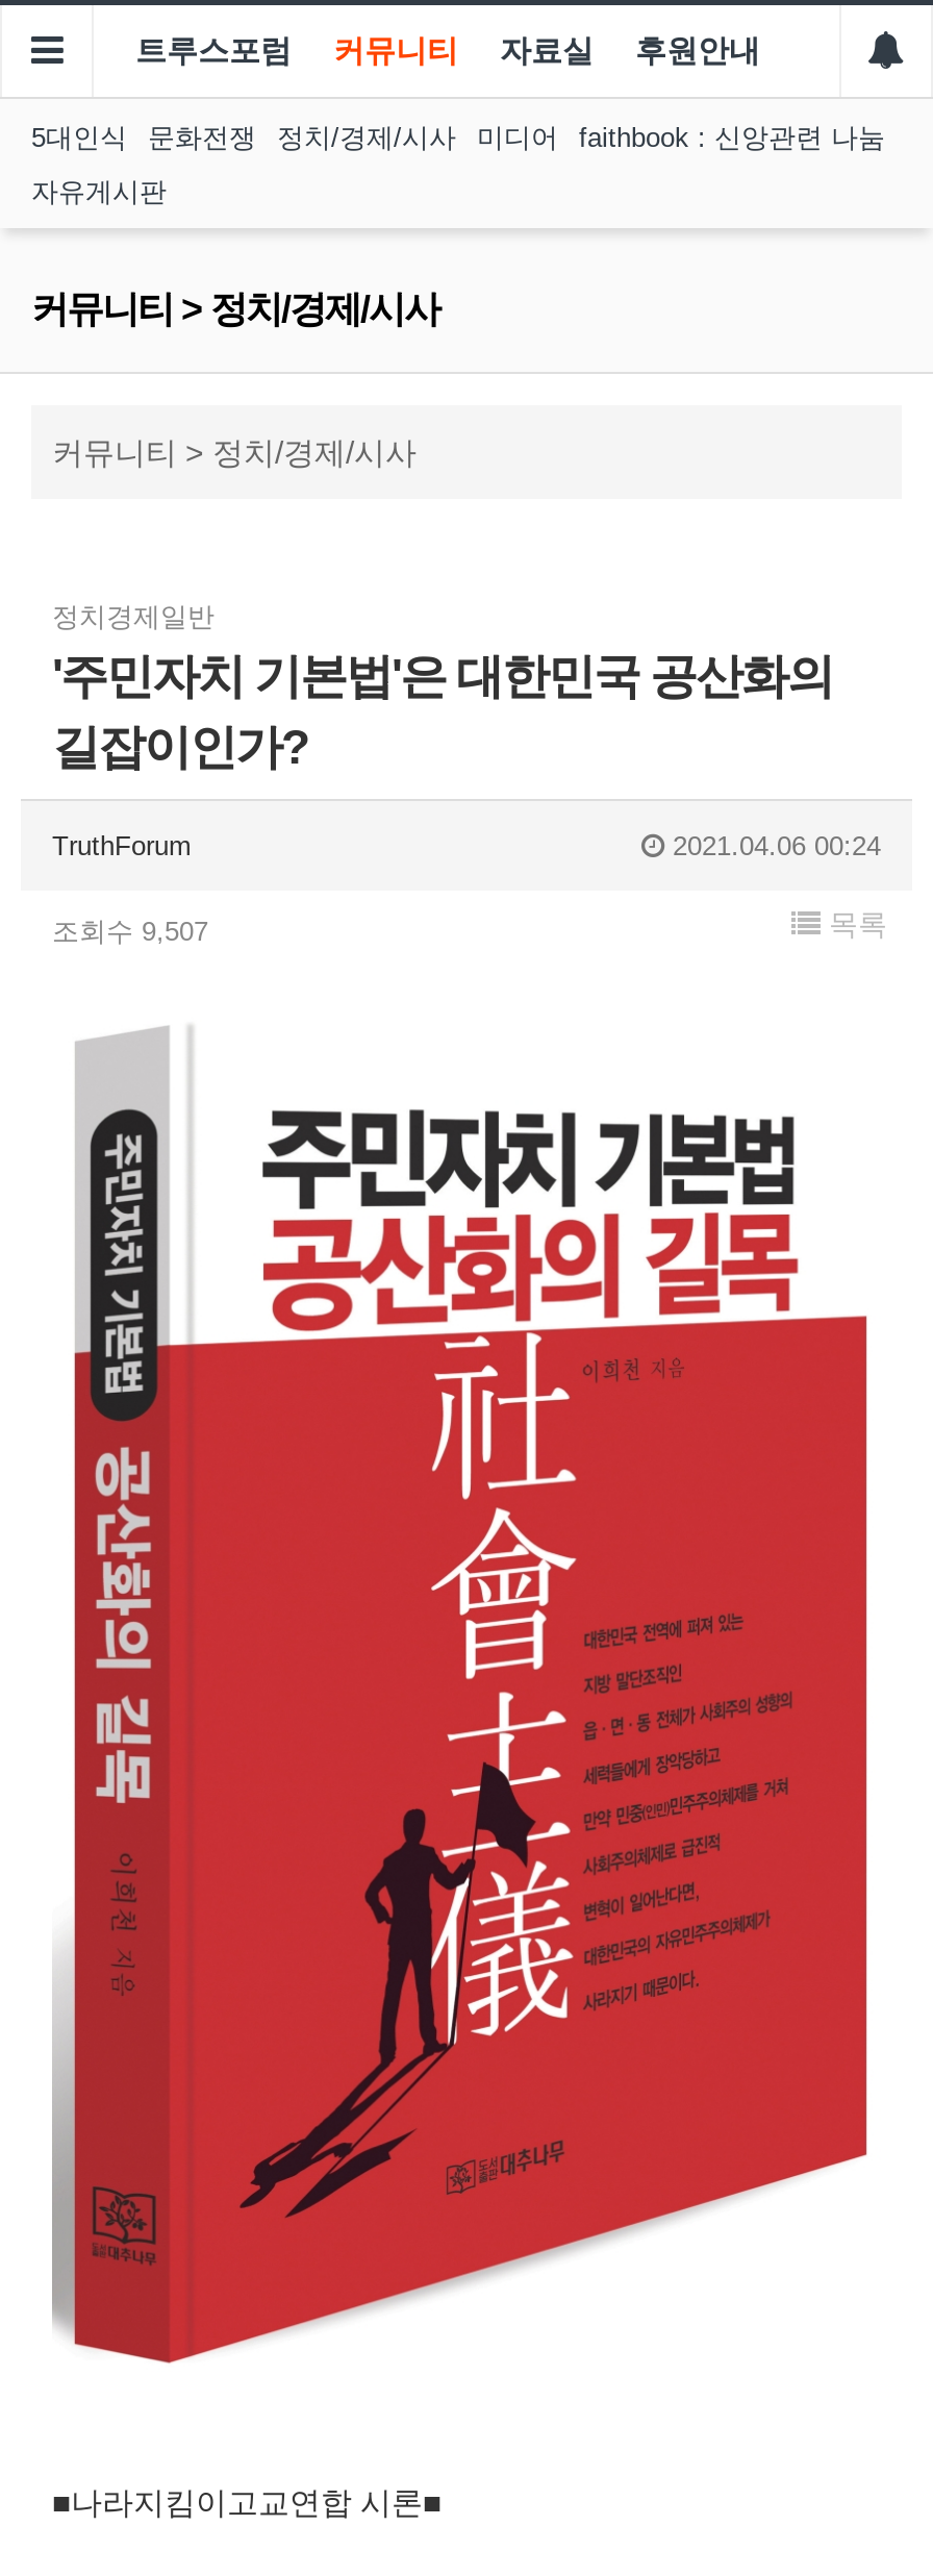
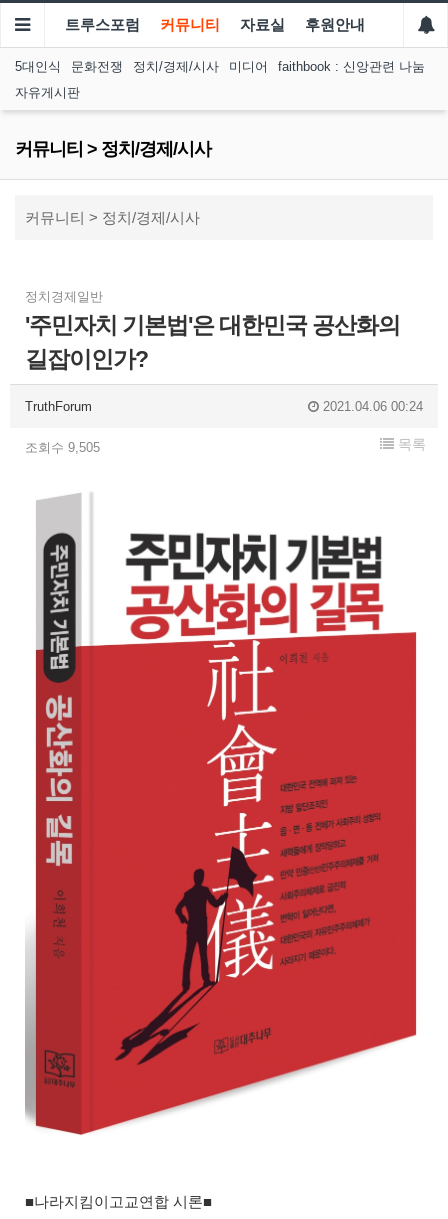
[52,916,208,947] 조회수 9,507 -> [25,440,100,455] 조회수 9,505

